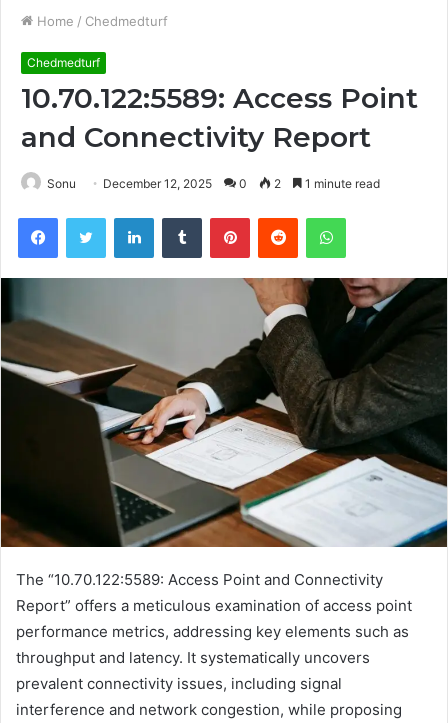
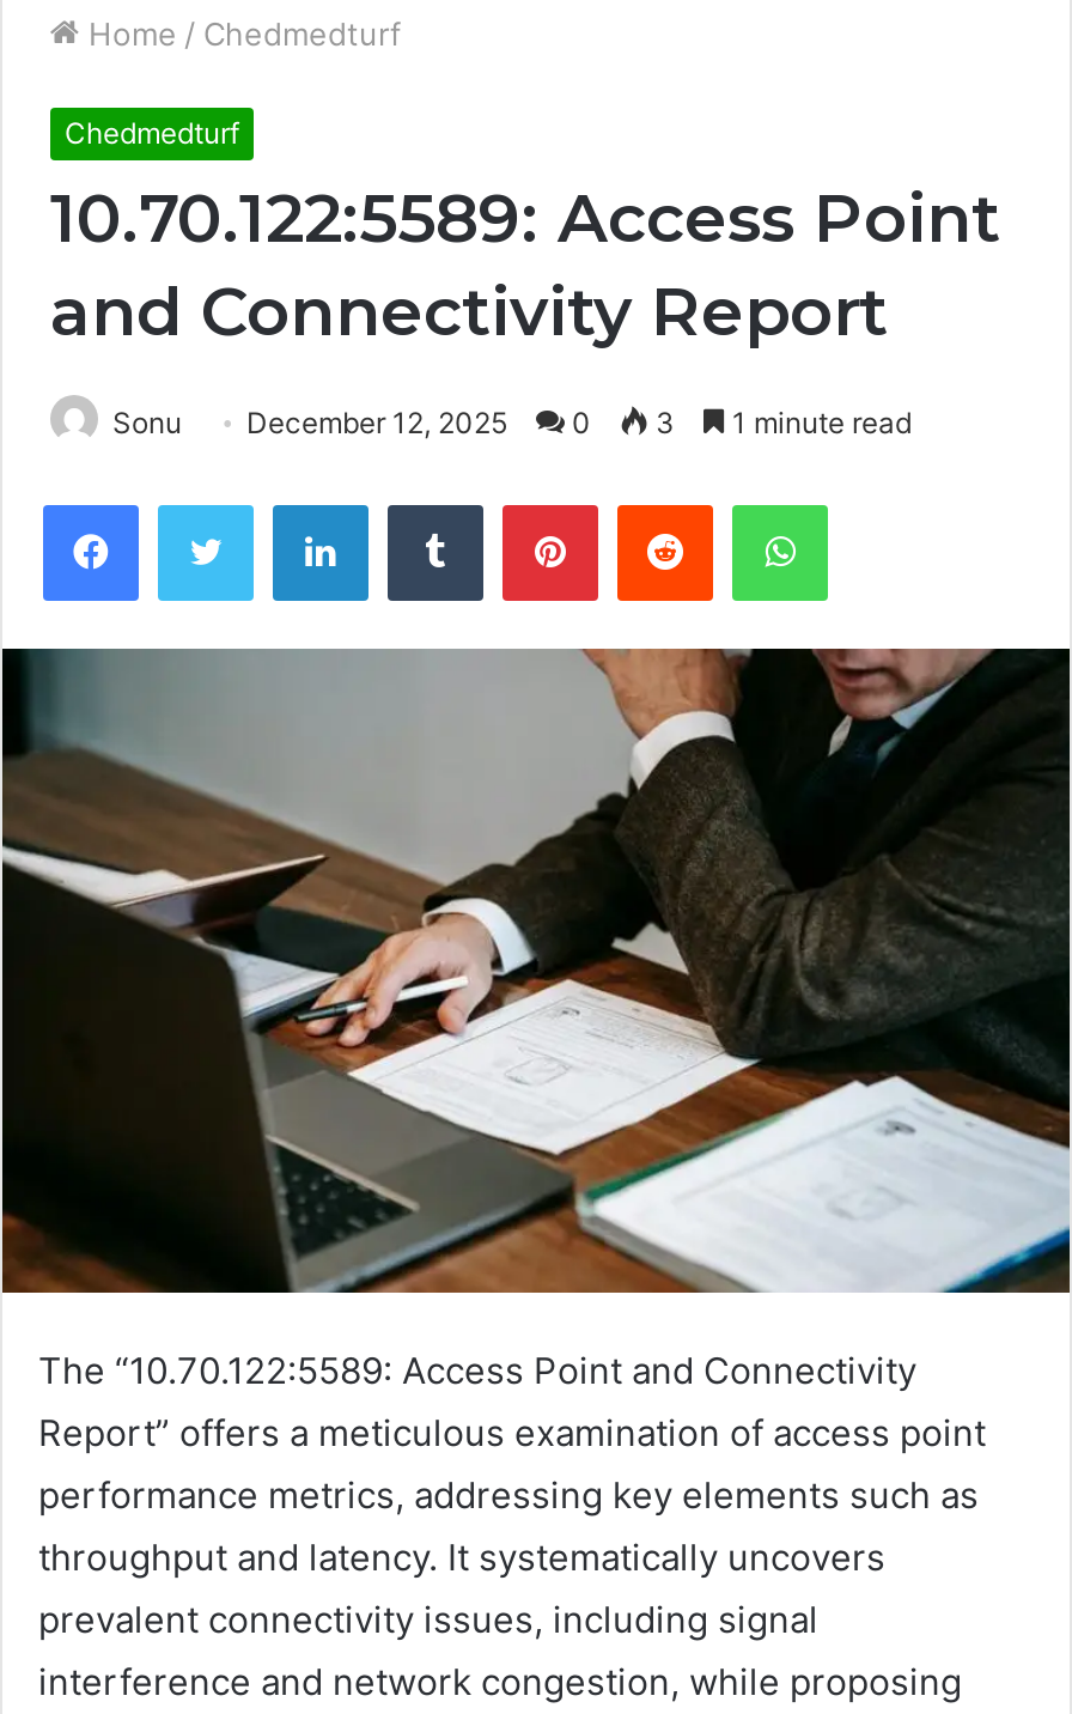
[47,176,380,191] Sonu December 12, 2025 0 2 1 minute read -> [112,405,912,440] Sonu December 12, 2025 0 3 1 minute read

